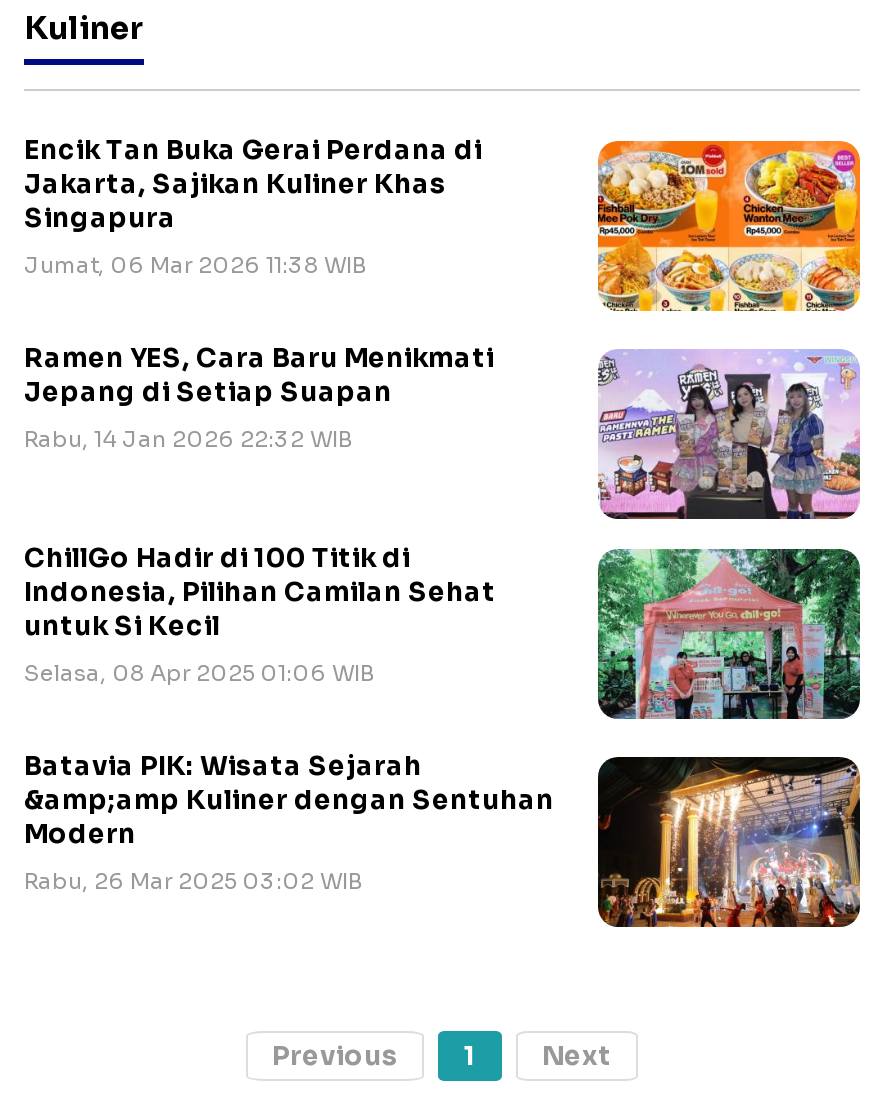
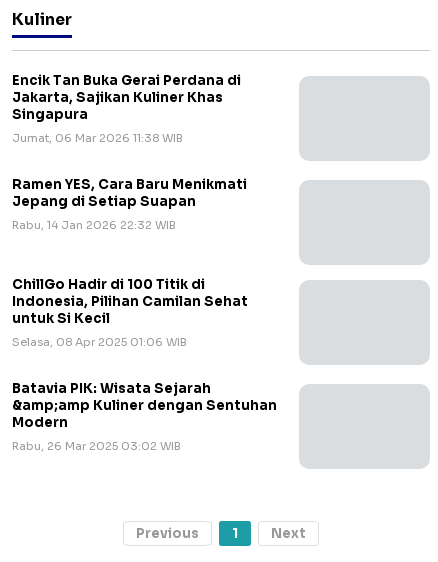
[596,139,862,313] [image] -> none
[598,351,862,521] [image] -> none
[596,547,862,721] [image] -> none
[596,755,862,929] [image] -> none

